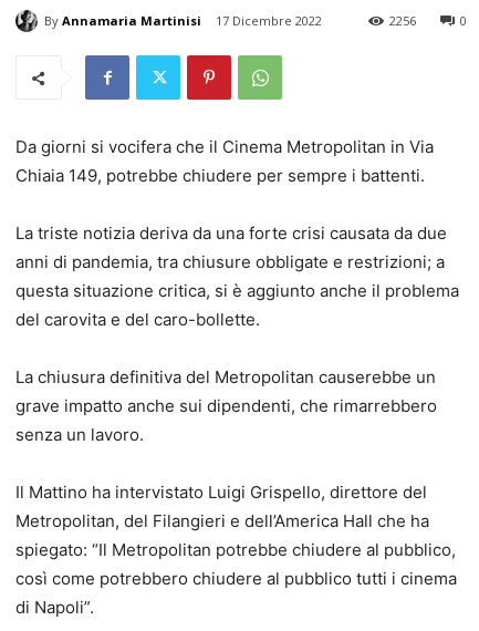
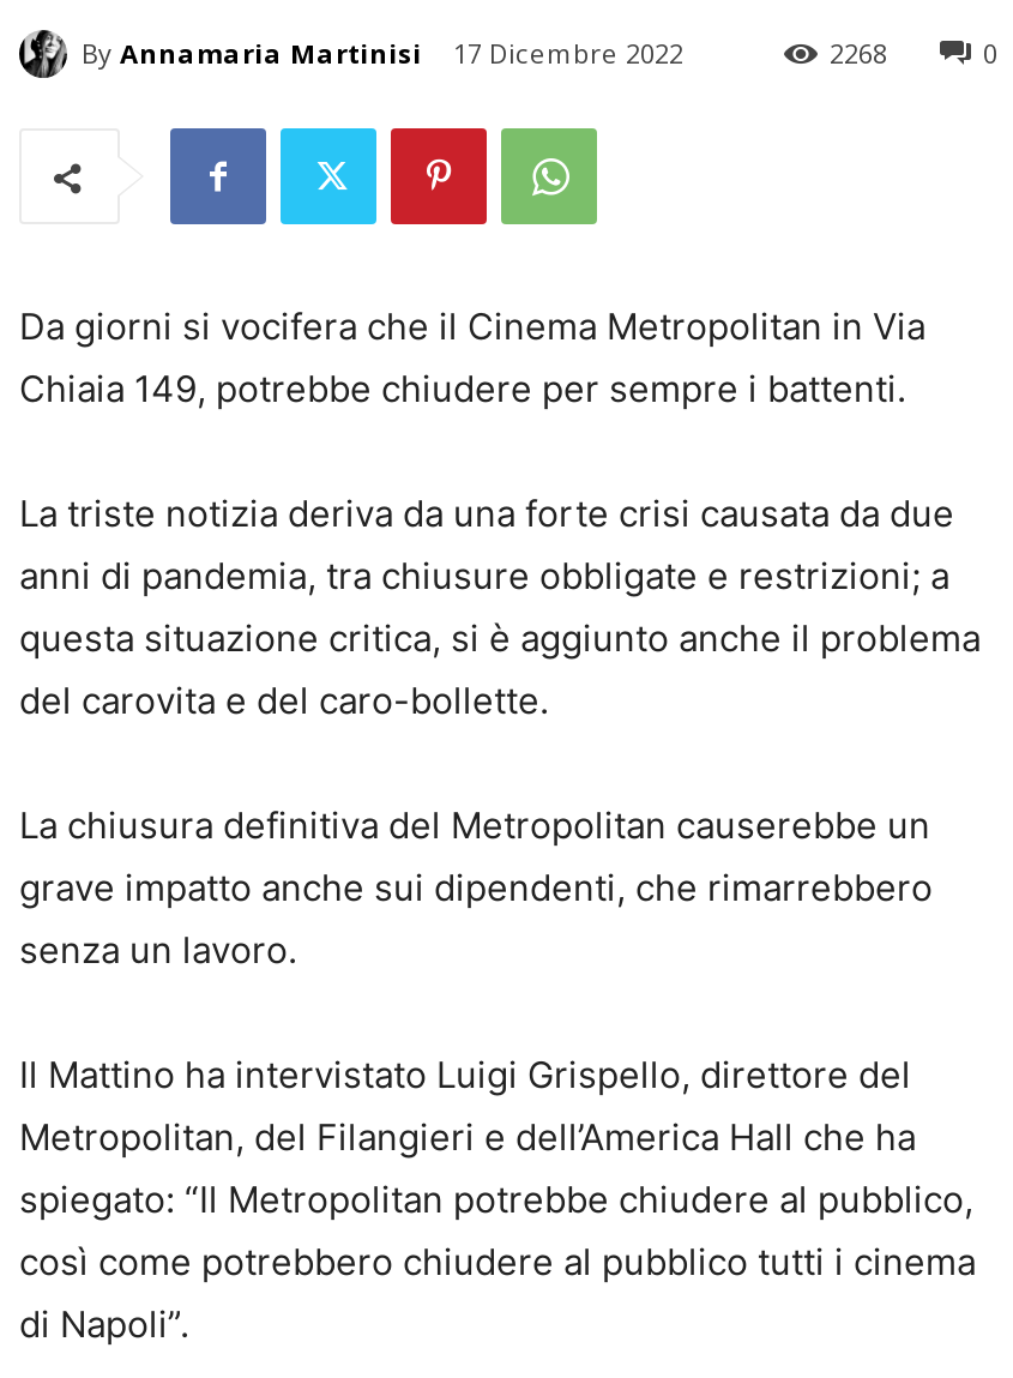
[389,12,416,29] 2256 -> [830,35,887,71] 2268

